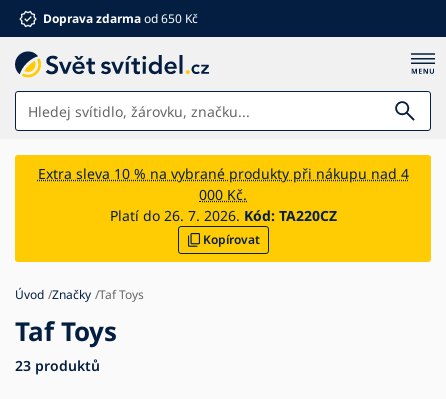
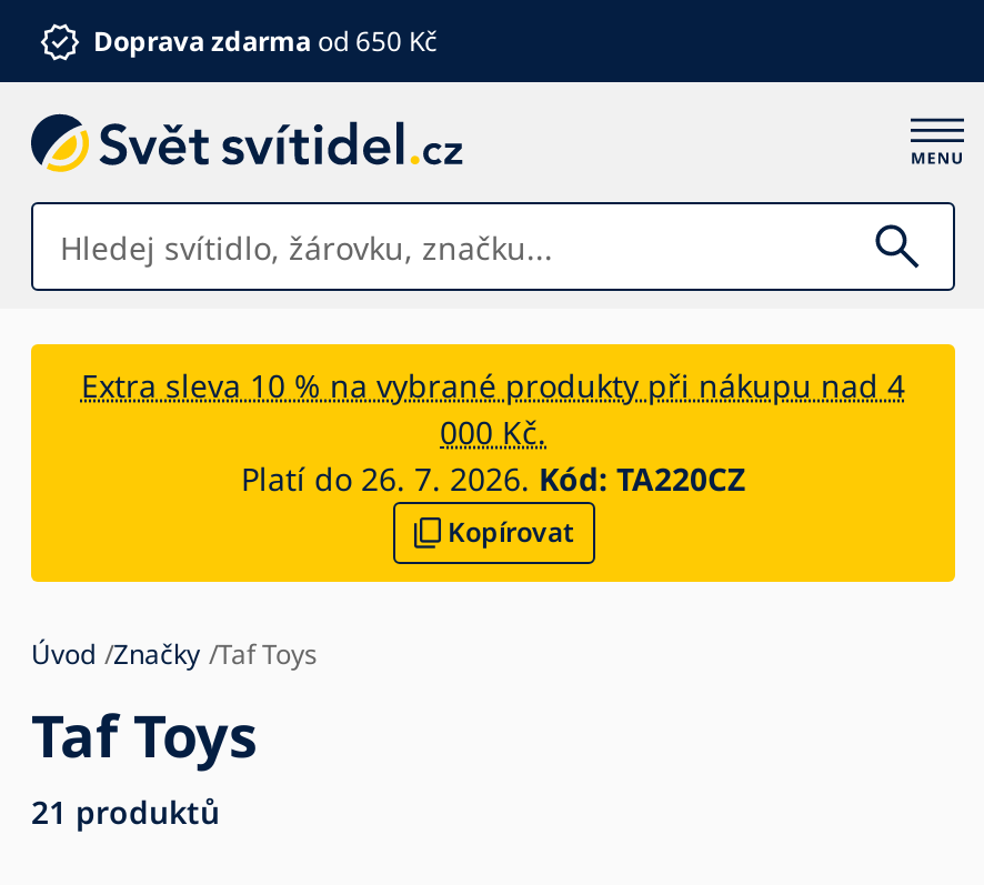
[15,356,100,375] 23 produktů -> [31,791,220,833] 21 produktů

